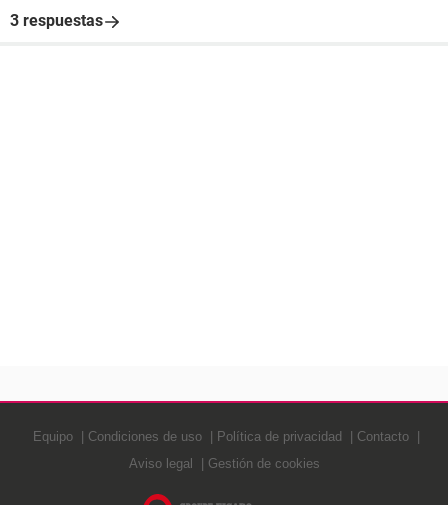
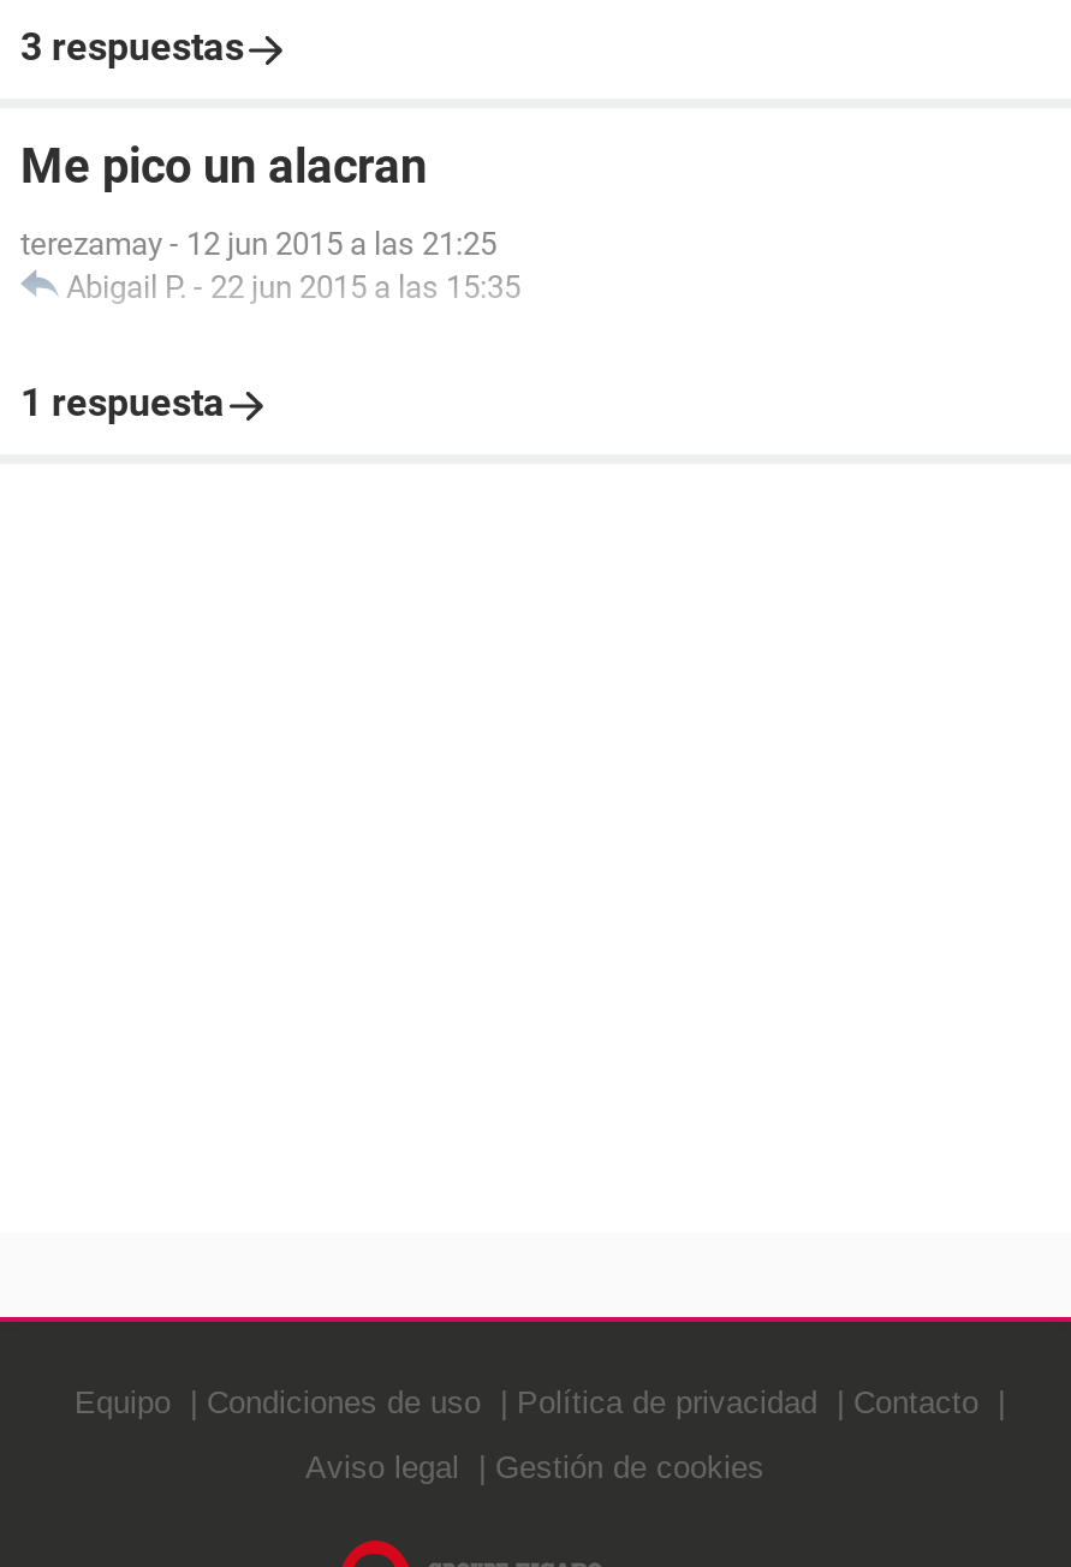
none -> [20,137,520,425] Me pico un alacran | terezamay - 12 jun 2015 a las 21:25 | Abigail P. - 22 jun 2015 a las 15:35 | 1 respuesta

